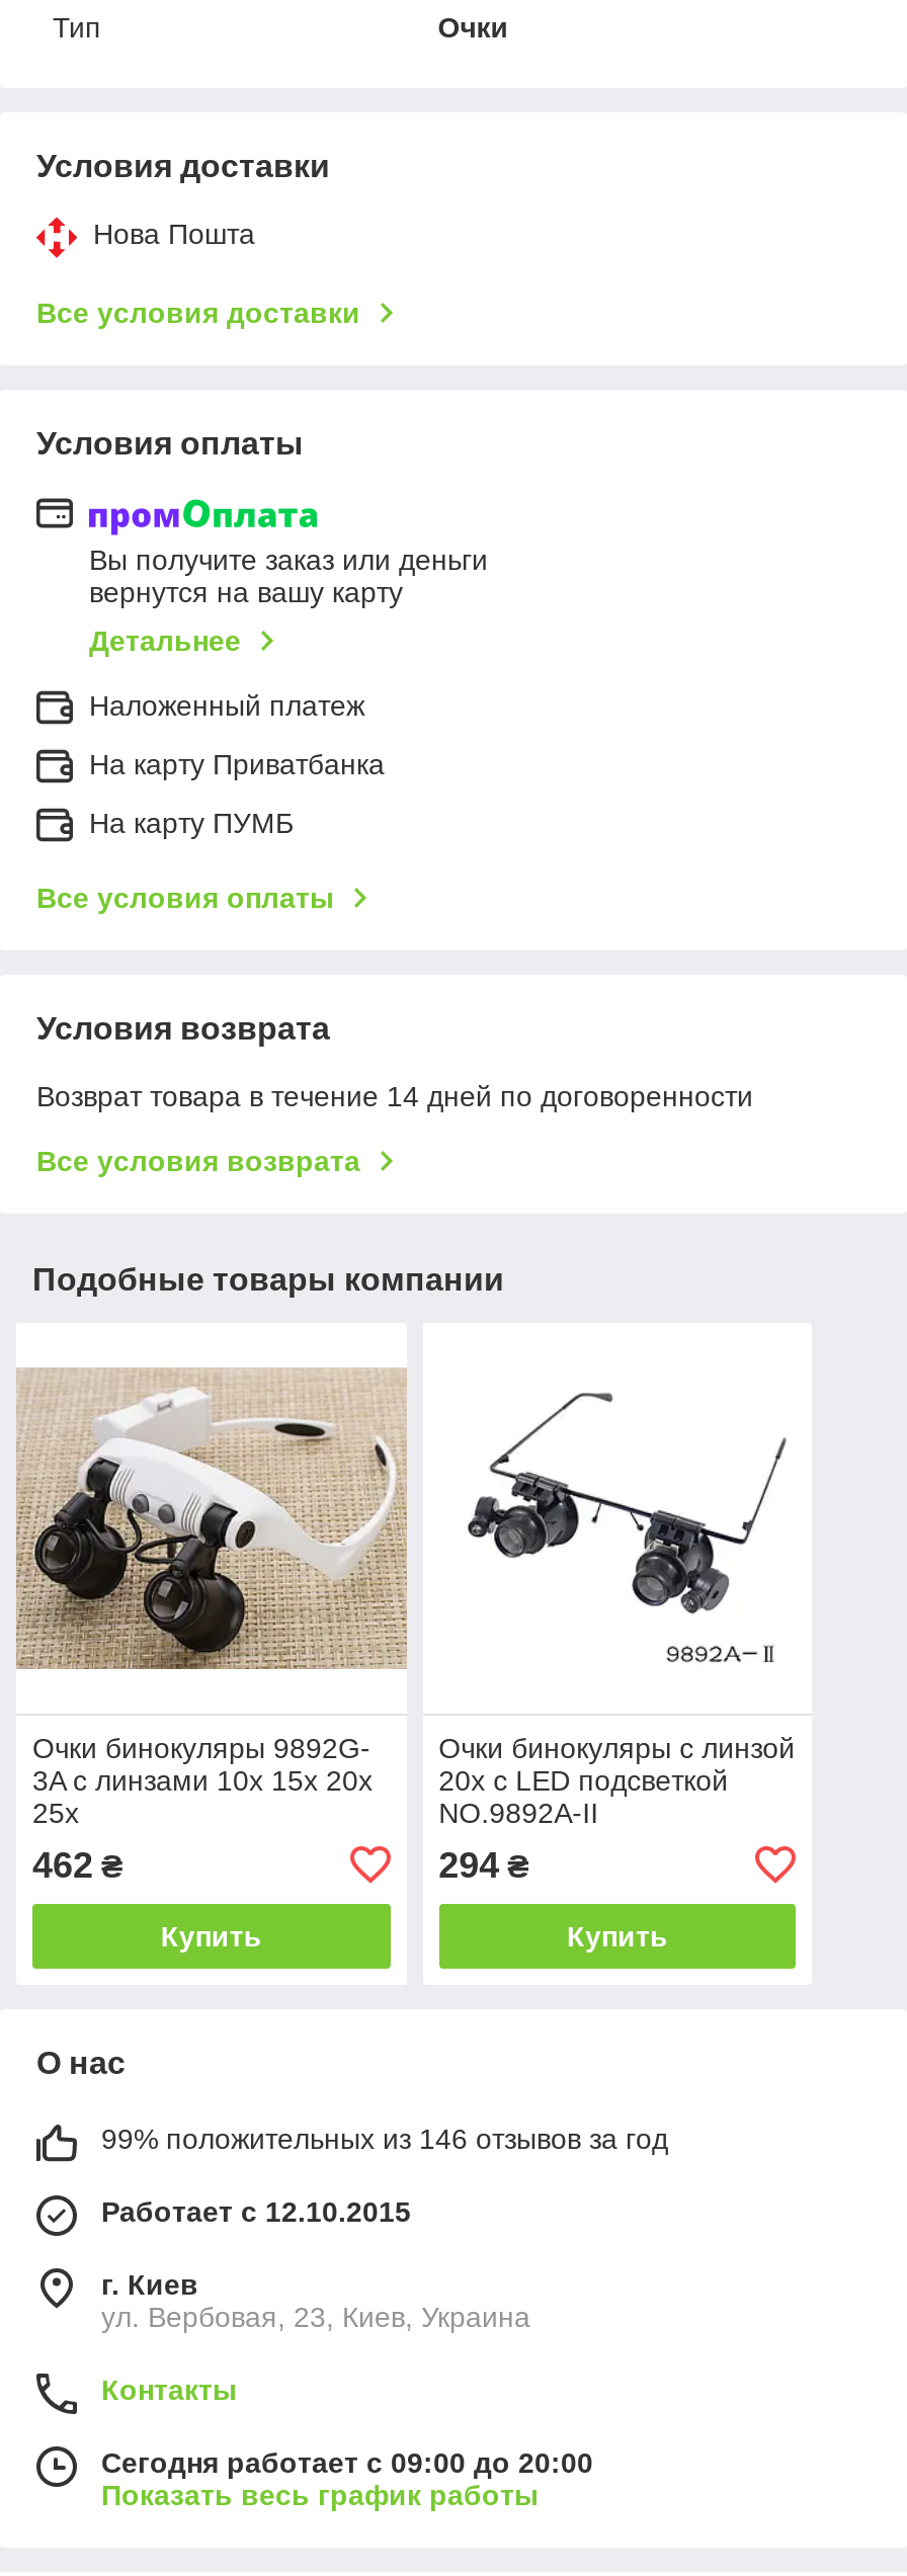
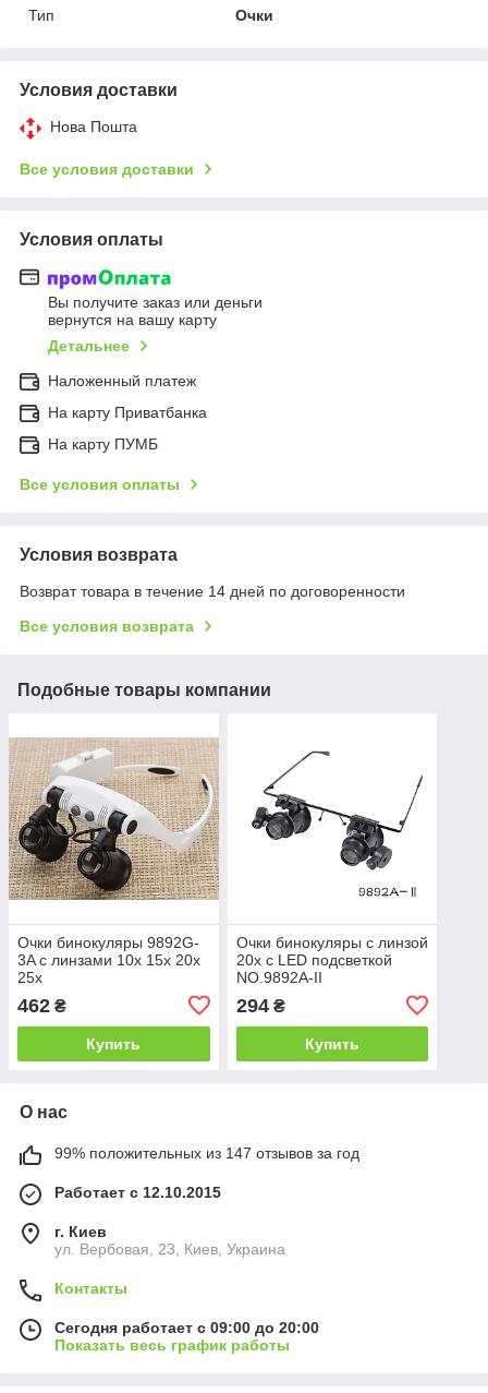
[101,2122,668,2155] 99% положительных из 146 отзывов за год -> [54,1144,359,1162] 99% положительных из 147 отзывов за год

